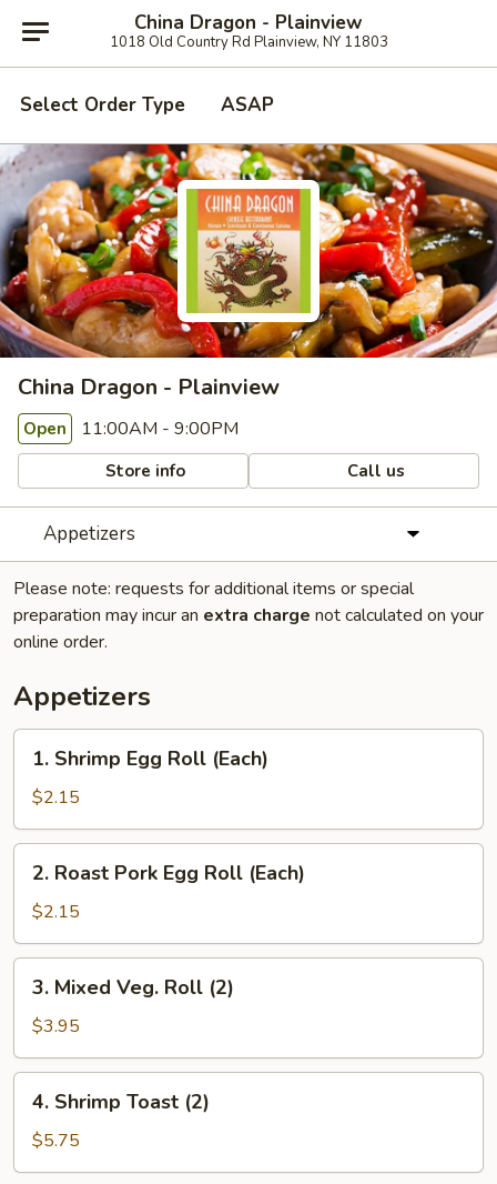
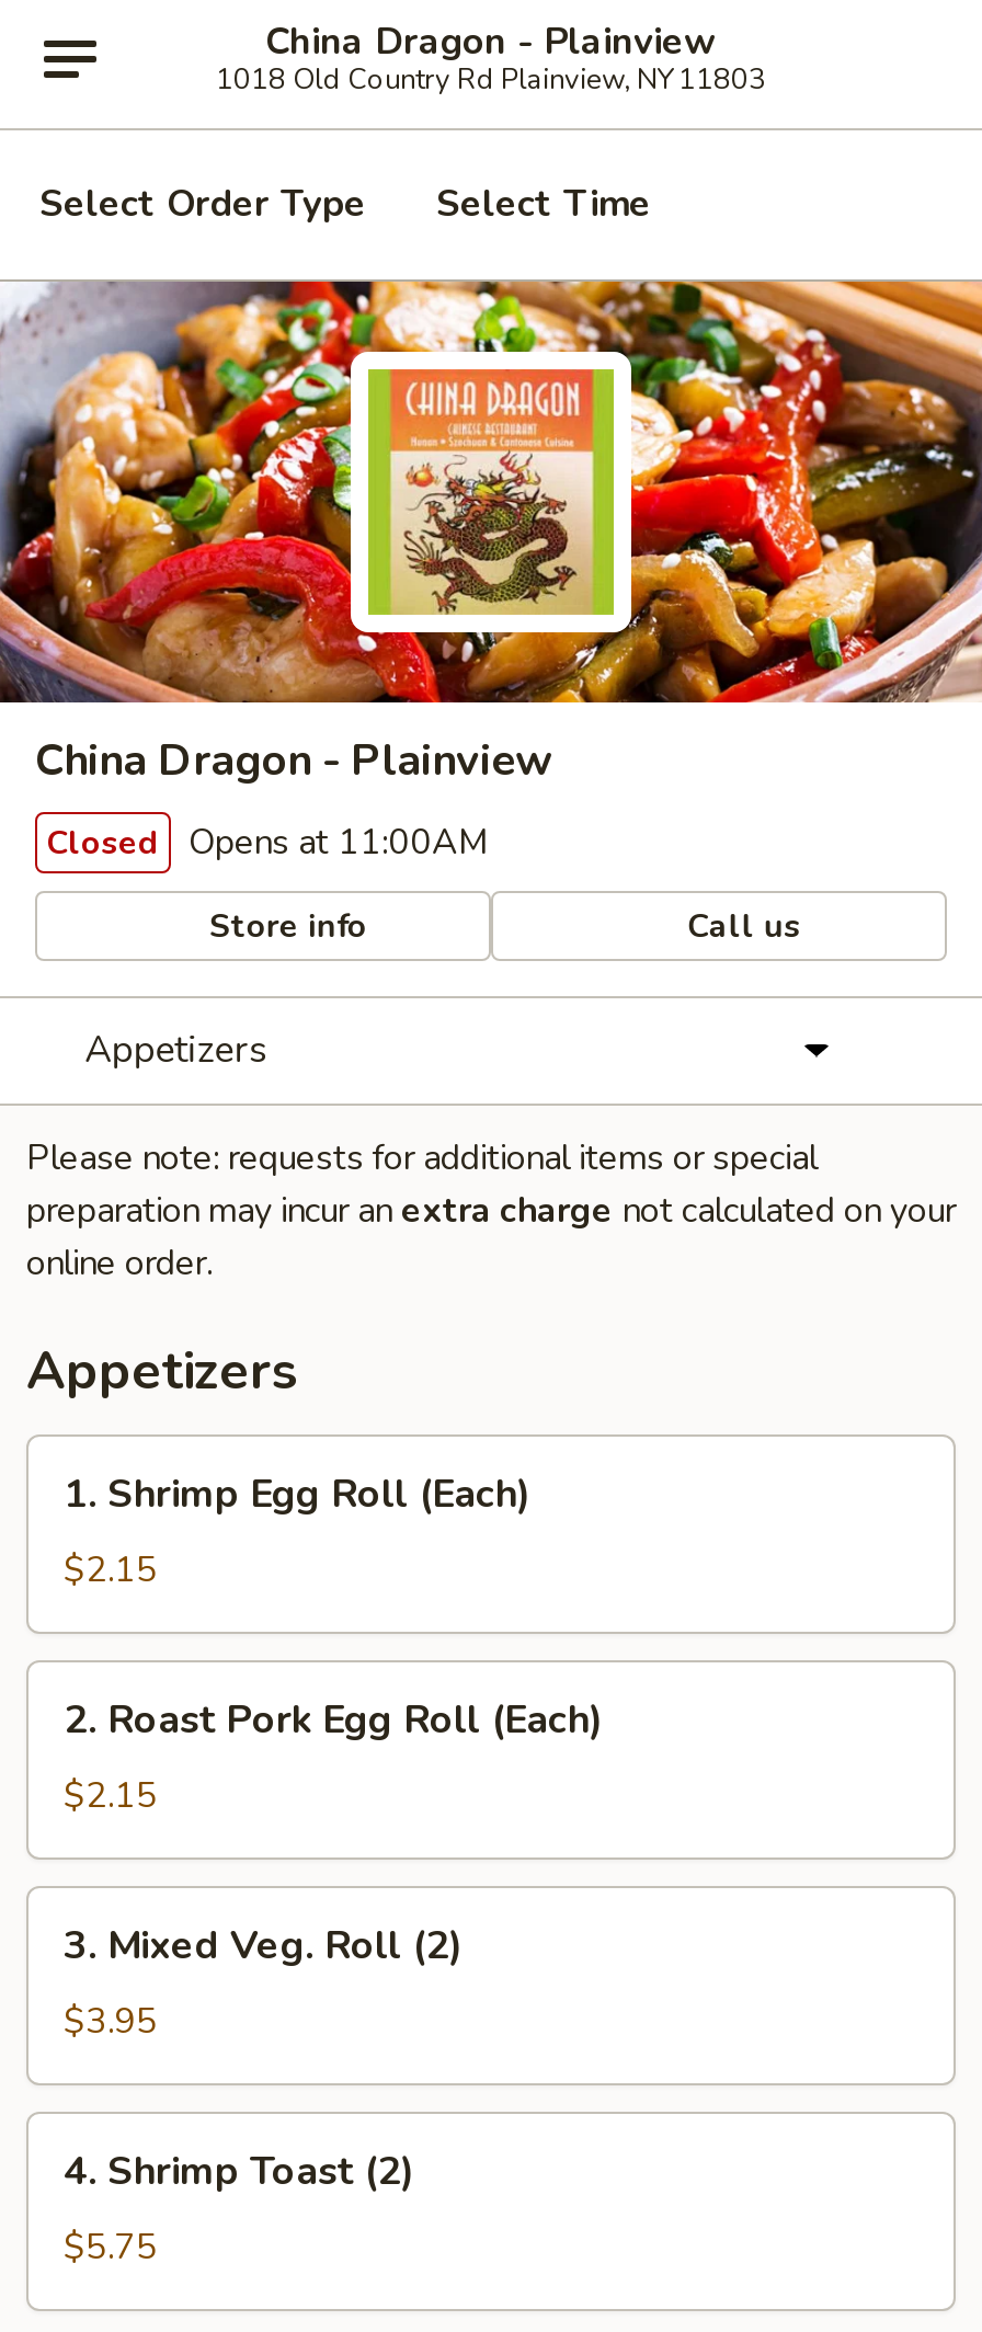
[221,92,274,118] ASAP -> [436,179,651,229] Select Time
[23,417,239,441] Open 11:00AM - 9:00PM -> [46,819,489,867] Closed Opens at 11:00AM

